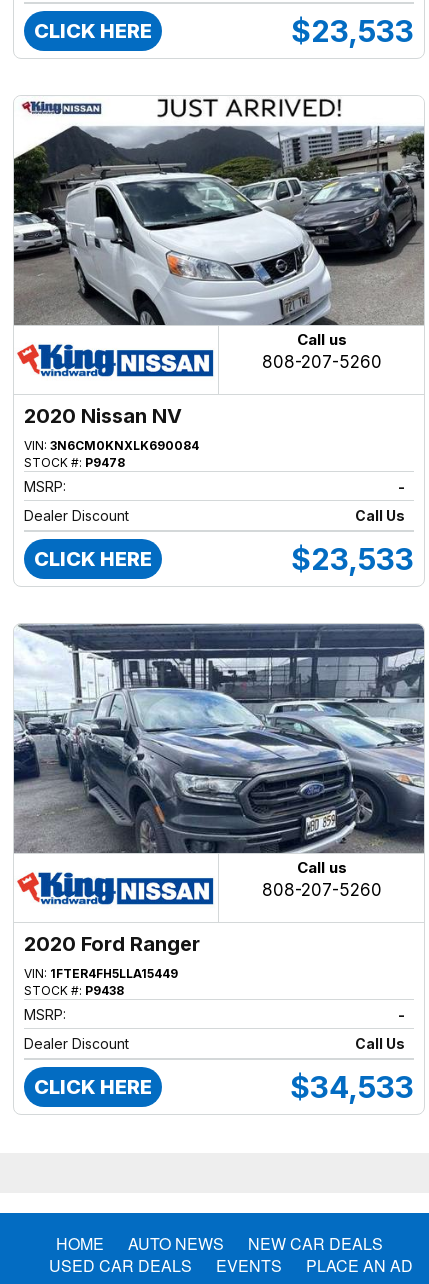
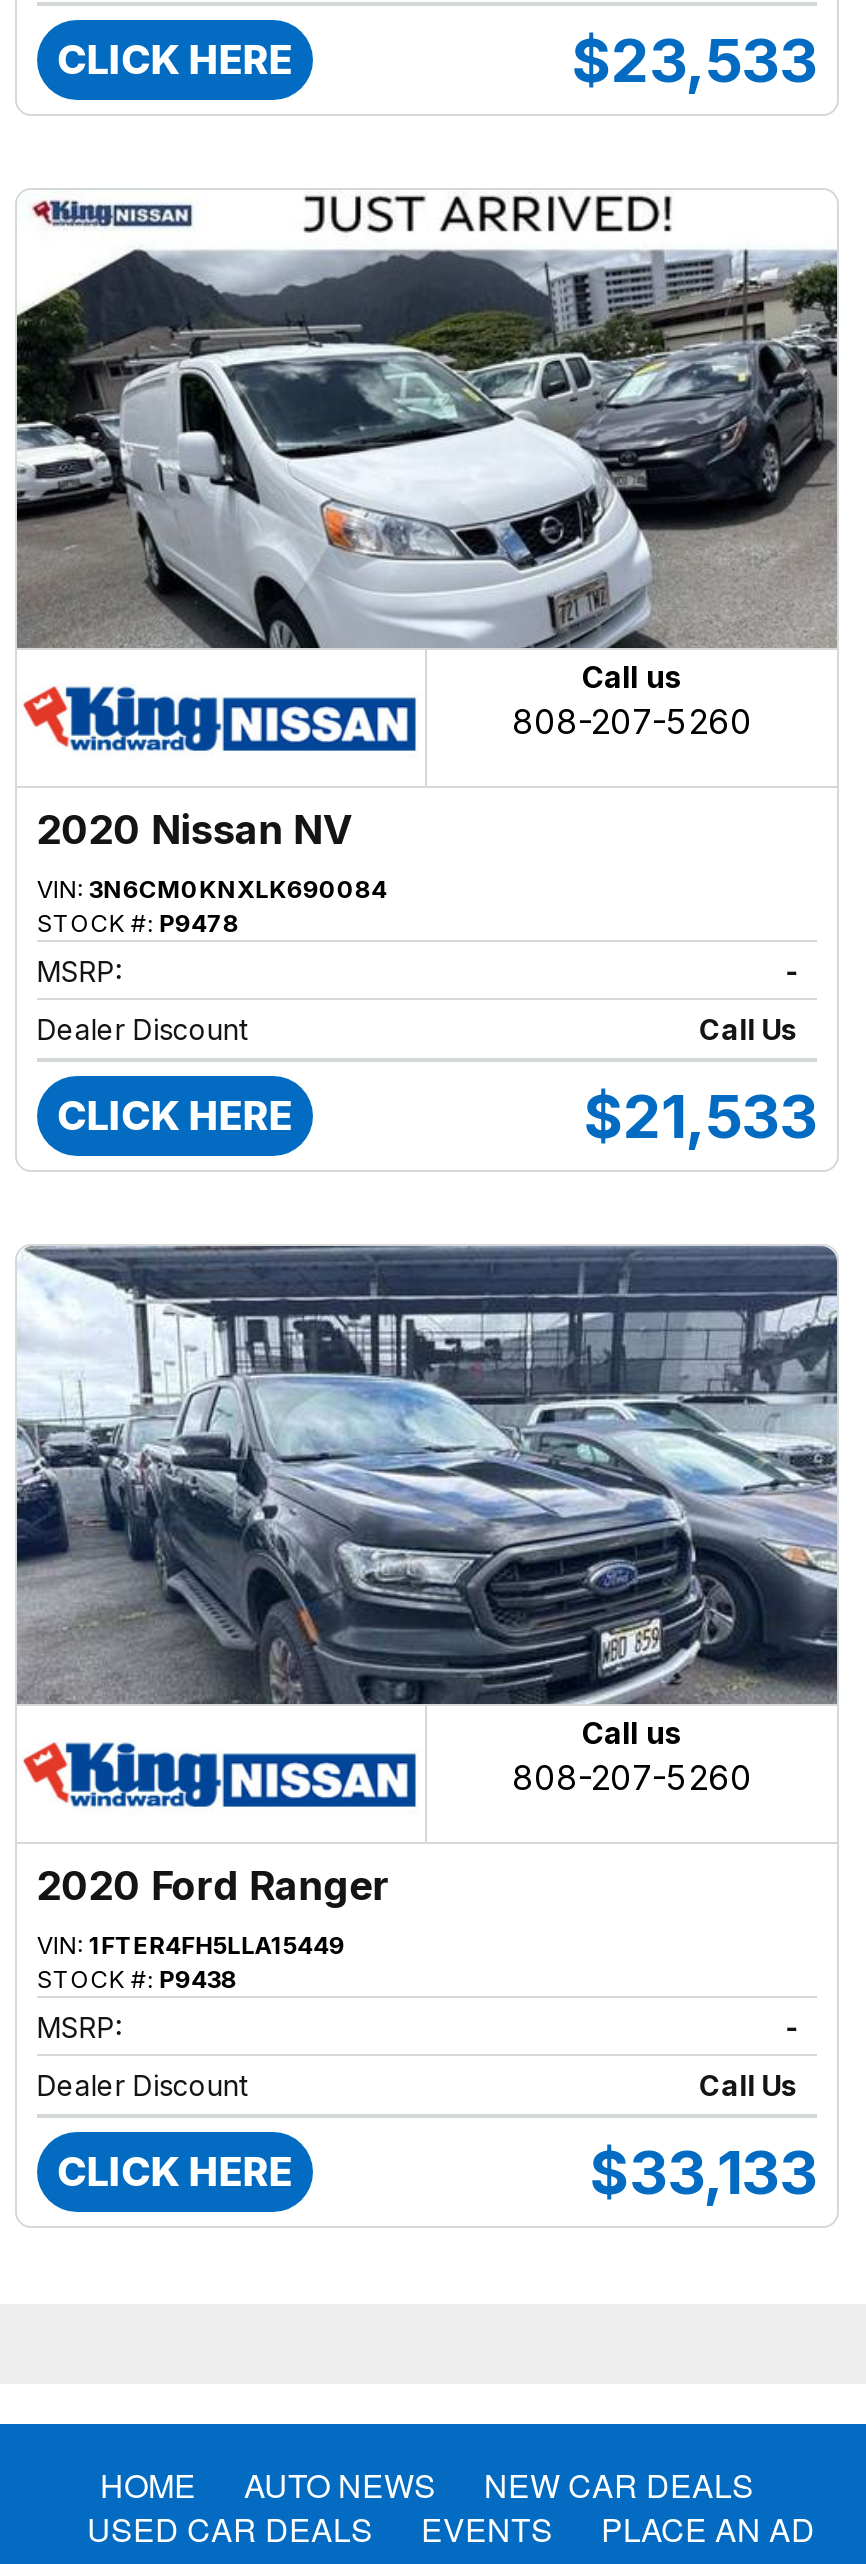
[291,541,414,577] $23,533 -> [583,1080,817,1152] $21,533
[290,1069,414,1105] $34,533 -> [589,2135,817,2207] $33,133

